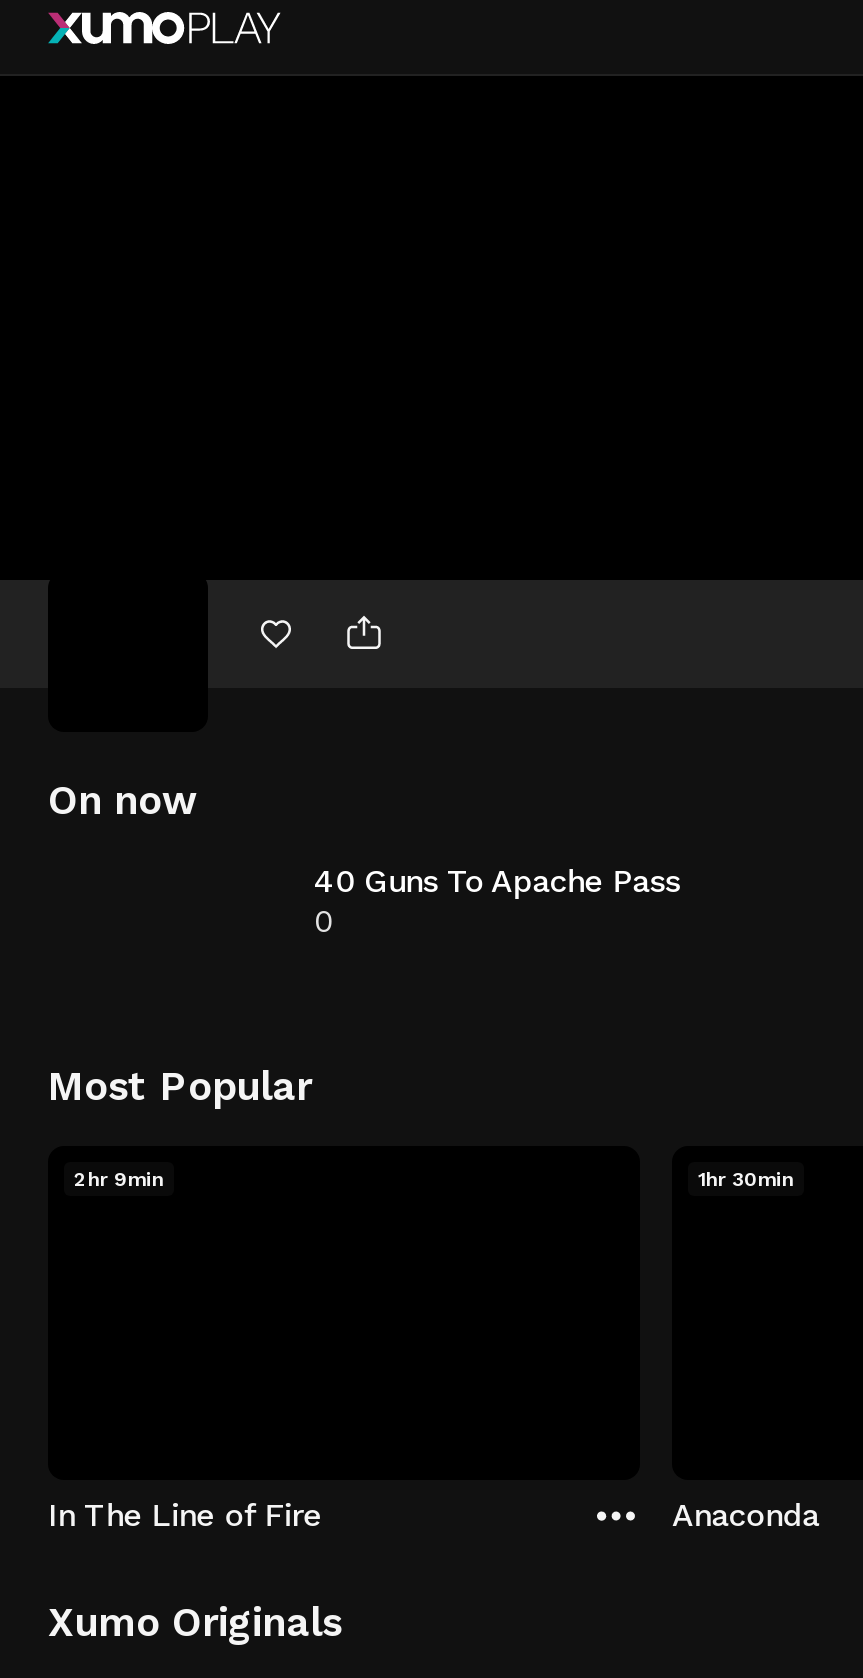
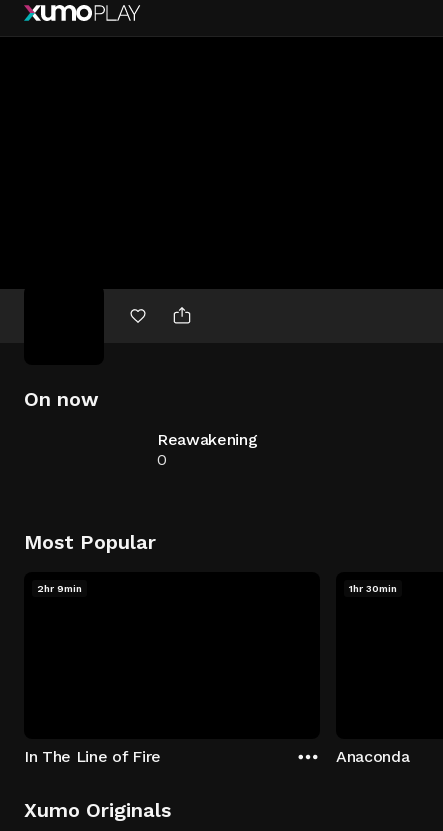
[314,862,680,900] 40 Guns To Apache Pass -> [157,430,257,449] Reawakening

